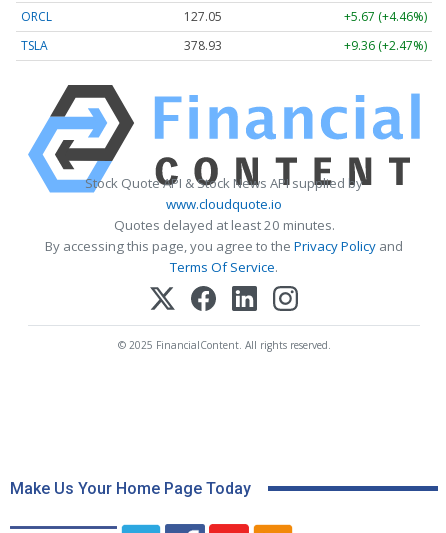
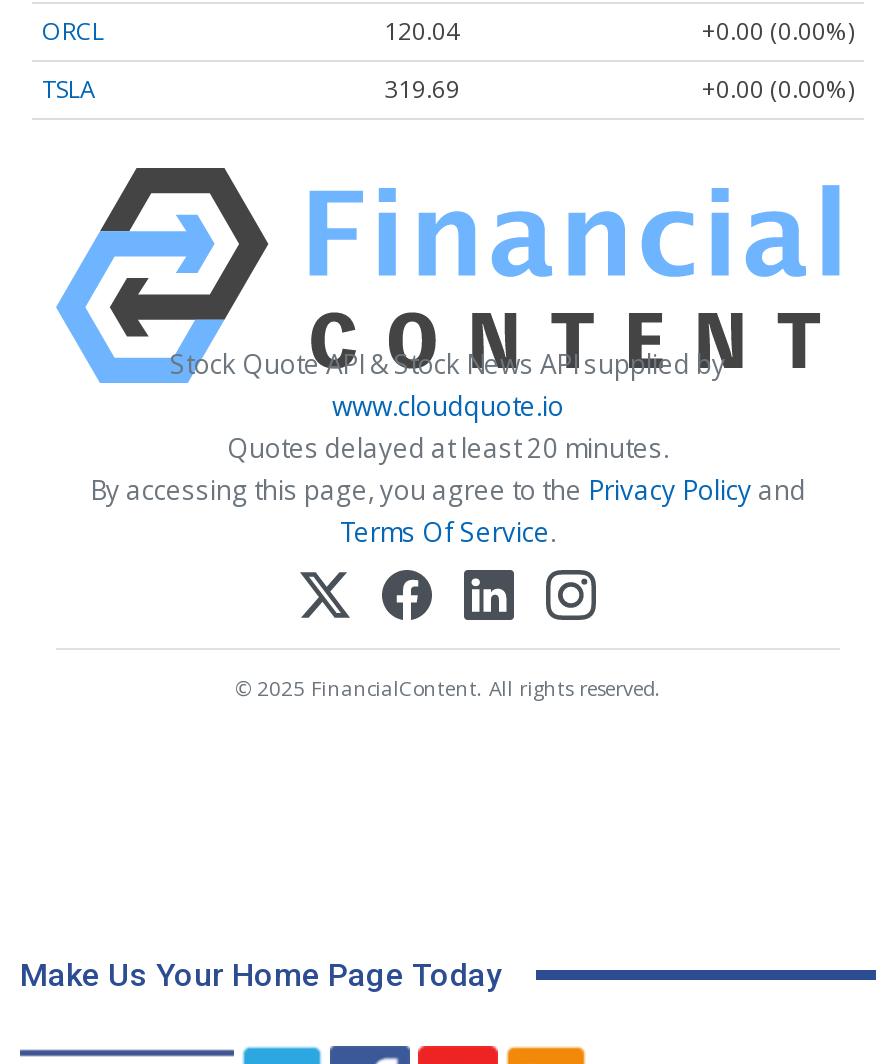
[184,7,222,24] 127.05 -> [384,13,460,47] 120.04
[344,7,427,24] +5.67 (+4.46%) -> [702,13,854,47] +0.00 (0.00%)
[184,36,222,53] 378.93 -> [384,71,460,105] 319.69
[344,36,427,53] +9.36 (+2.47%) -> [702,71,854,105] +0.00 (0.00%)

